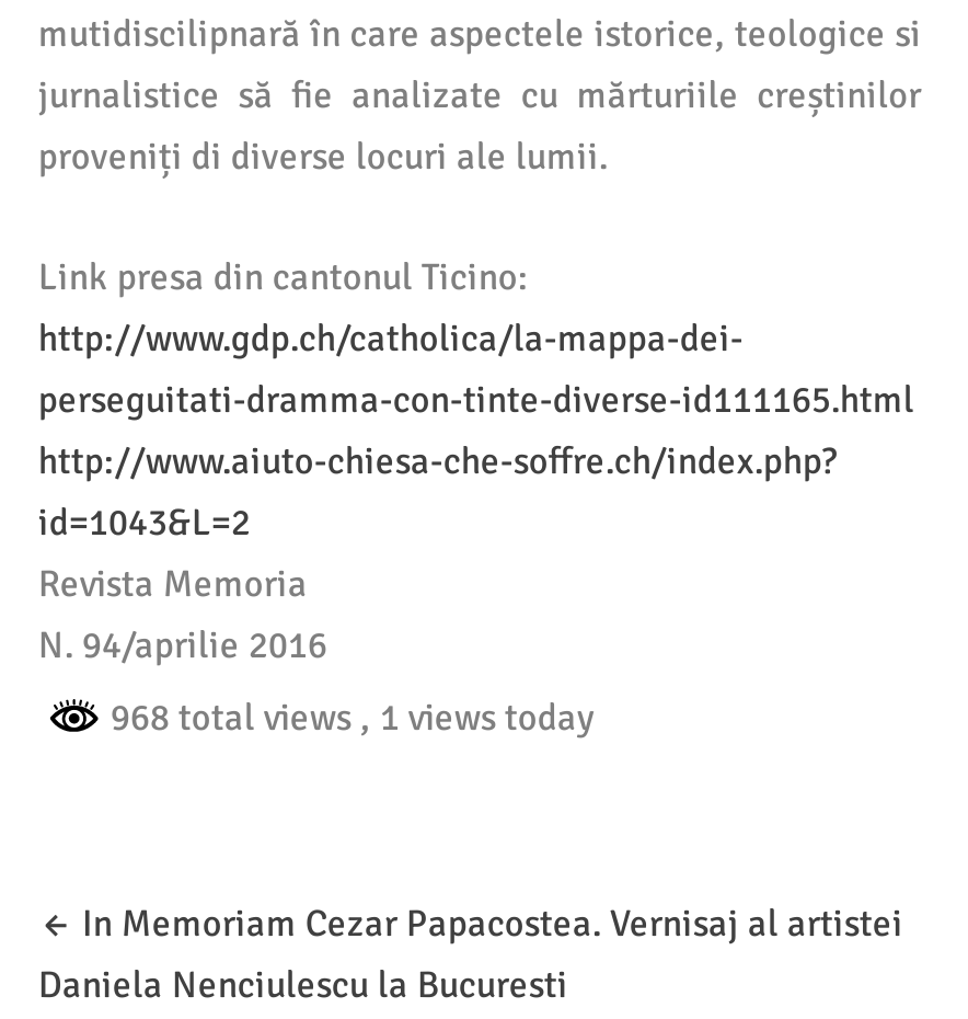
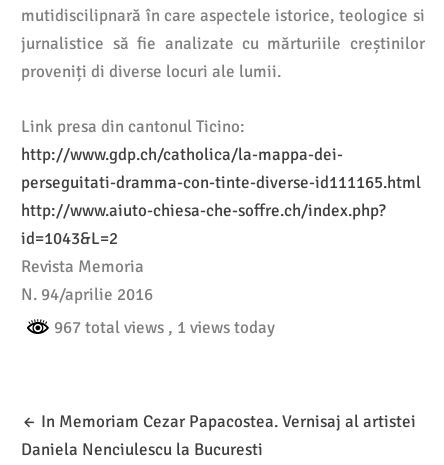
[102,695,594,741] 968 total views, 1 views today -> [50,317,275,338] 967 total views, 1 views today

